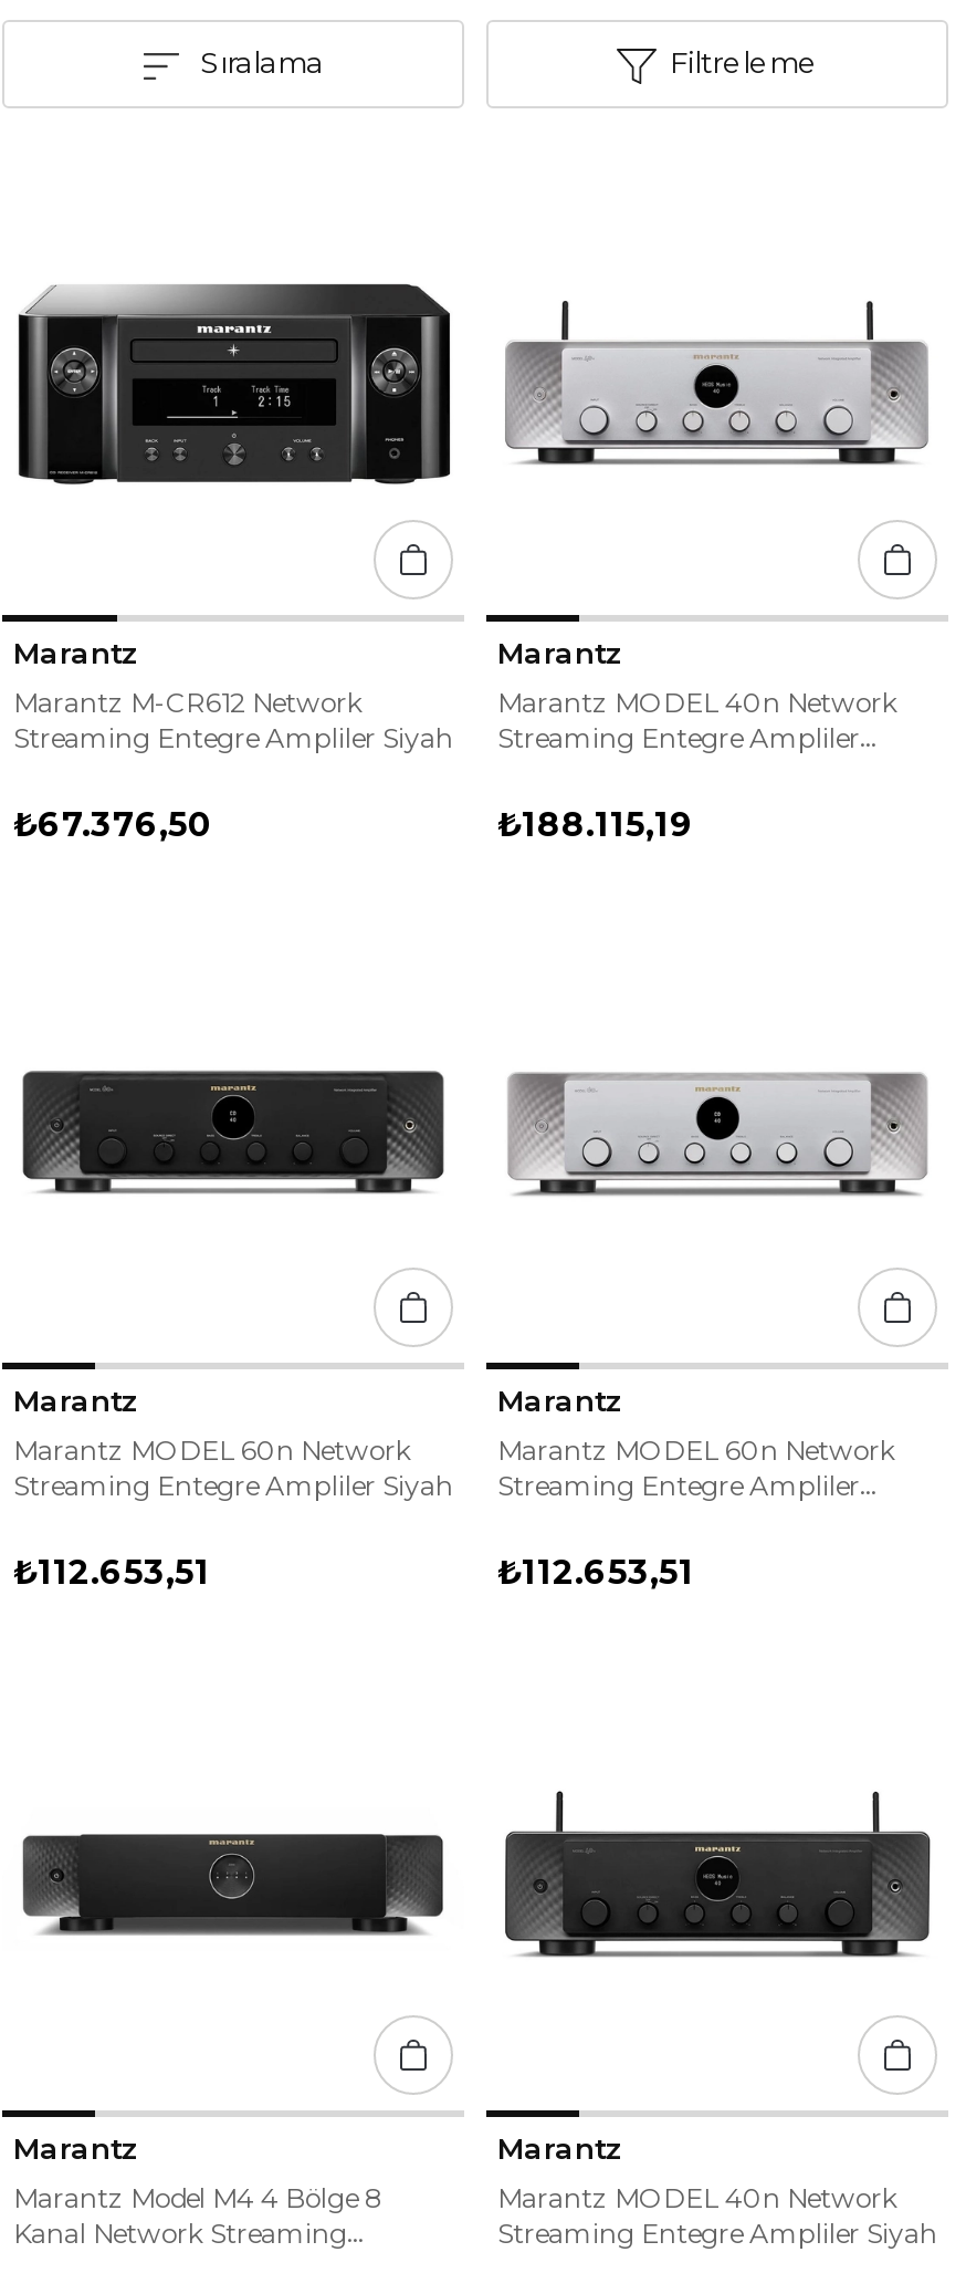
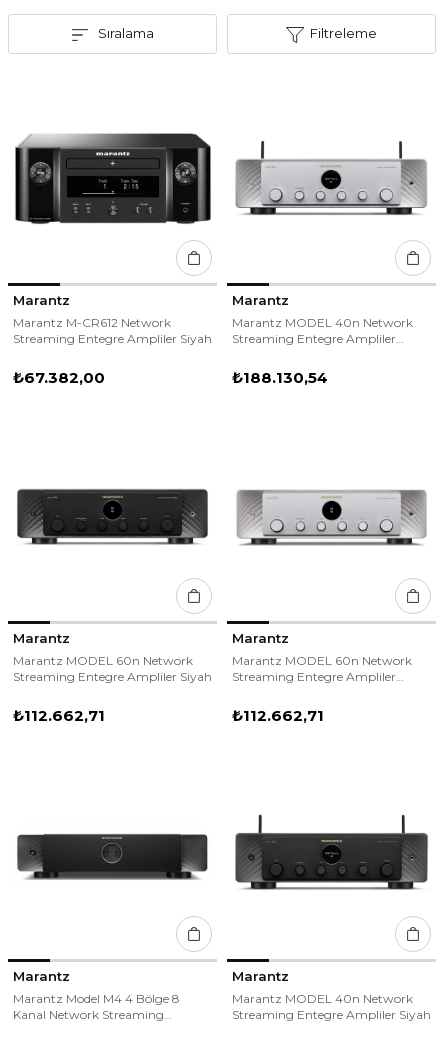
[13,802,212,844] ₺67.376,50 -> [13,368,105,387] ₺67.382,00
[497,802,692,844] ₺188.115,19 -> [232,368,328,387] ₺188.130,54
[13,1550,210,1592] ₺112.653,51 -> [13,706,105,725] ₺112.662,71
[497,1550,694,1592] ₺112.653,51 -> [232,706,324,725] ₺112.662,71

